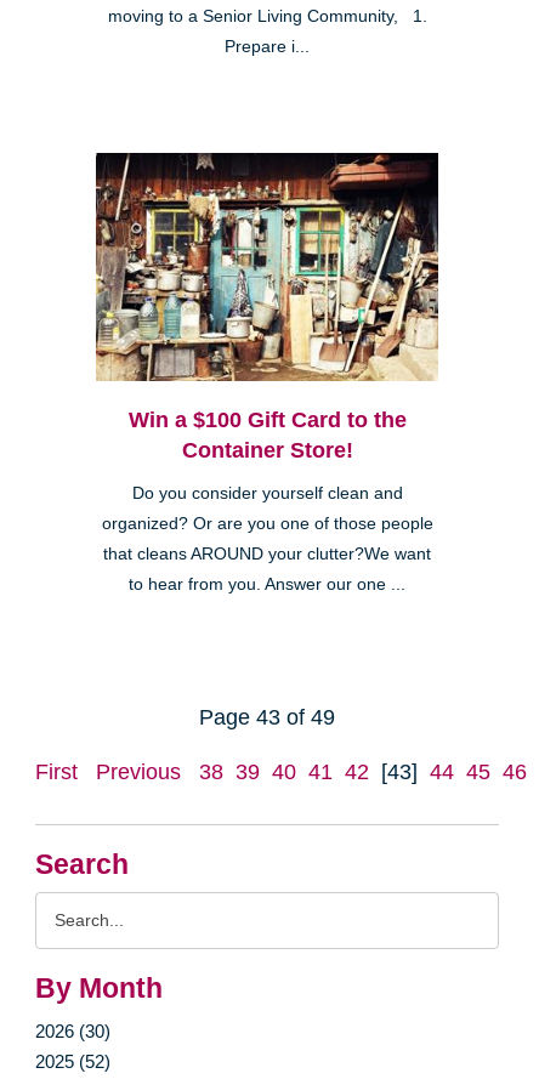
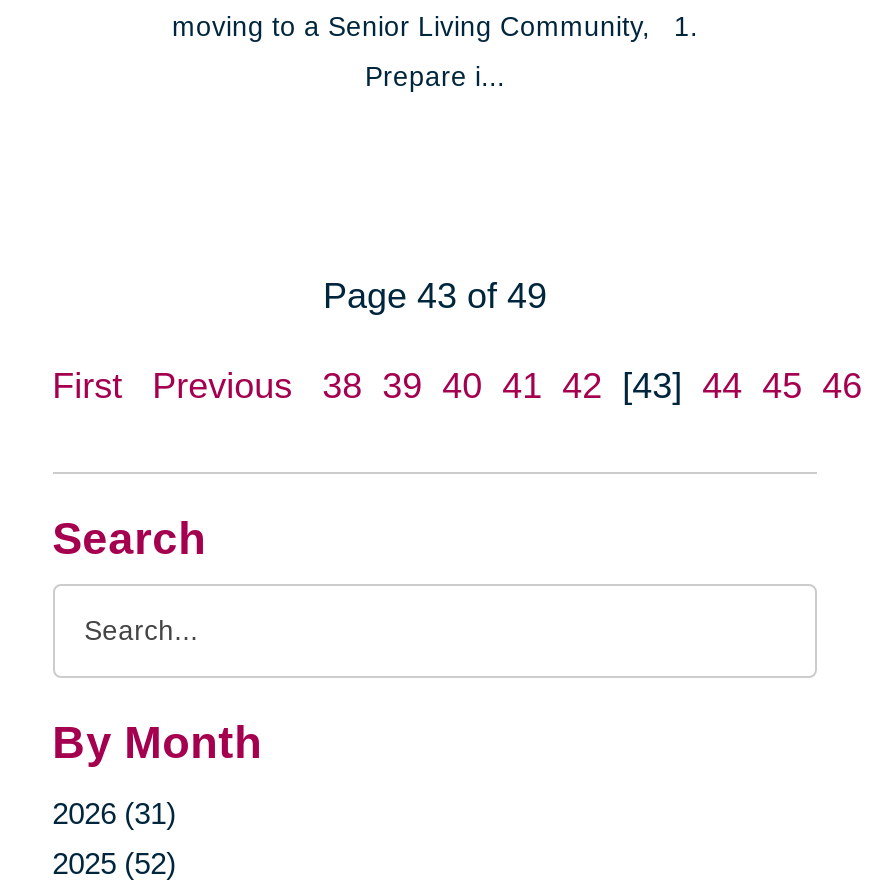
[95,152,439,594] [image] | Win a $100 Gift Card to the | Container Store! | Do you consider yourself clean and | organized? Or are you one of those people | that cleans AROUND your clutter?We want | to hear from you. Answer our one ... -> none
[35,1021,110,1041] 2026 (30) -> [52,796,176,830] 2026 (31)

